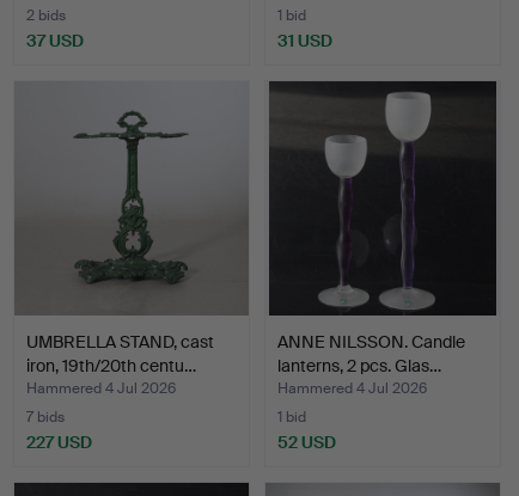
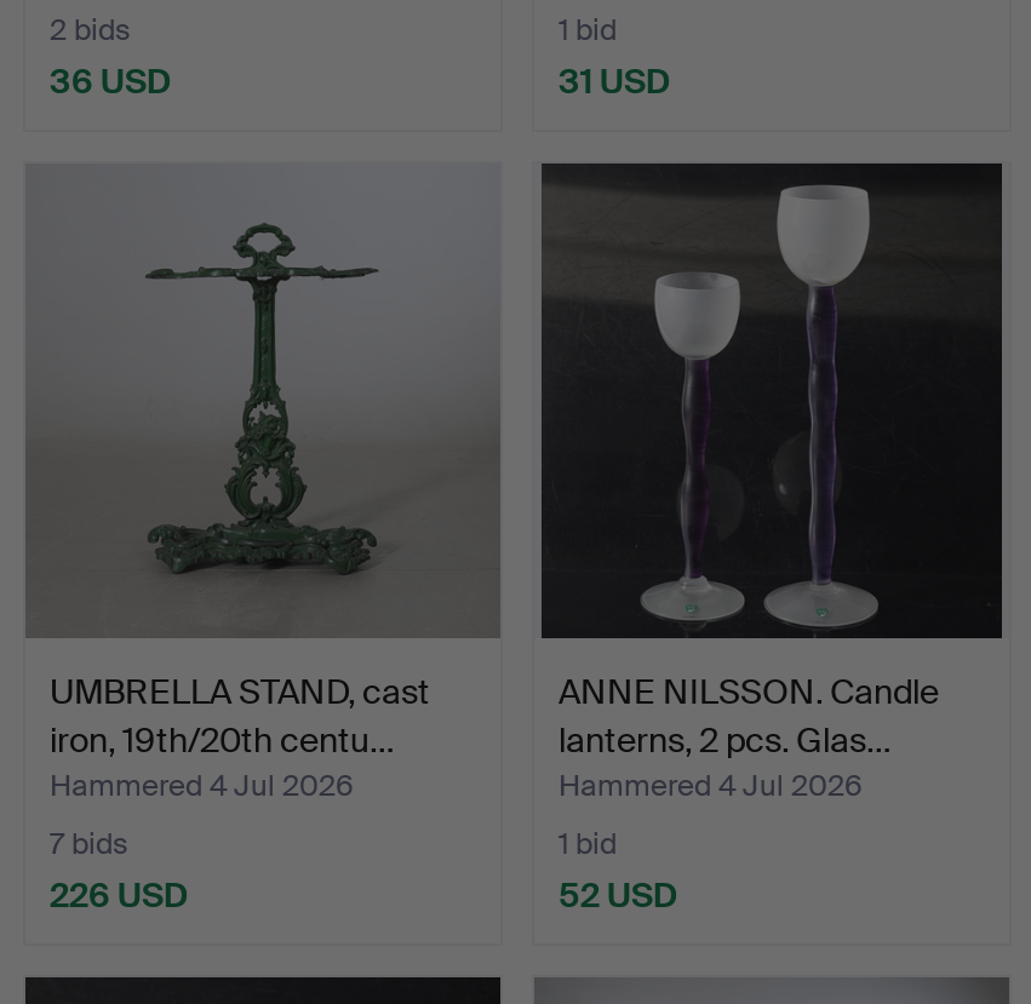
[26,30,84,51] 37 USD -> [50,59,171,103] 36 USD
[26,431,92,453] 227 USD -> [50,873,188,917] 226 USD

